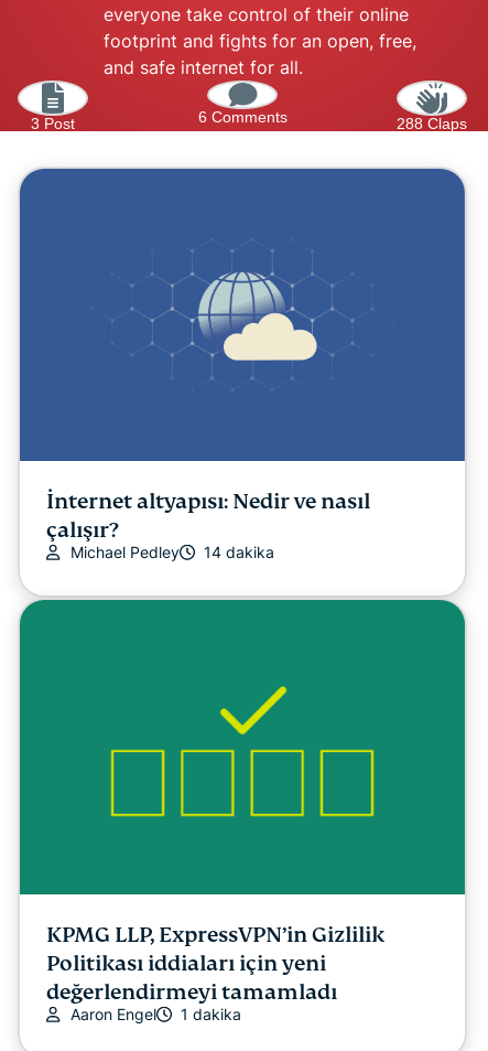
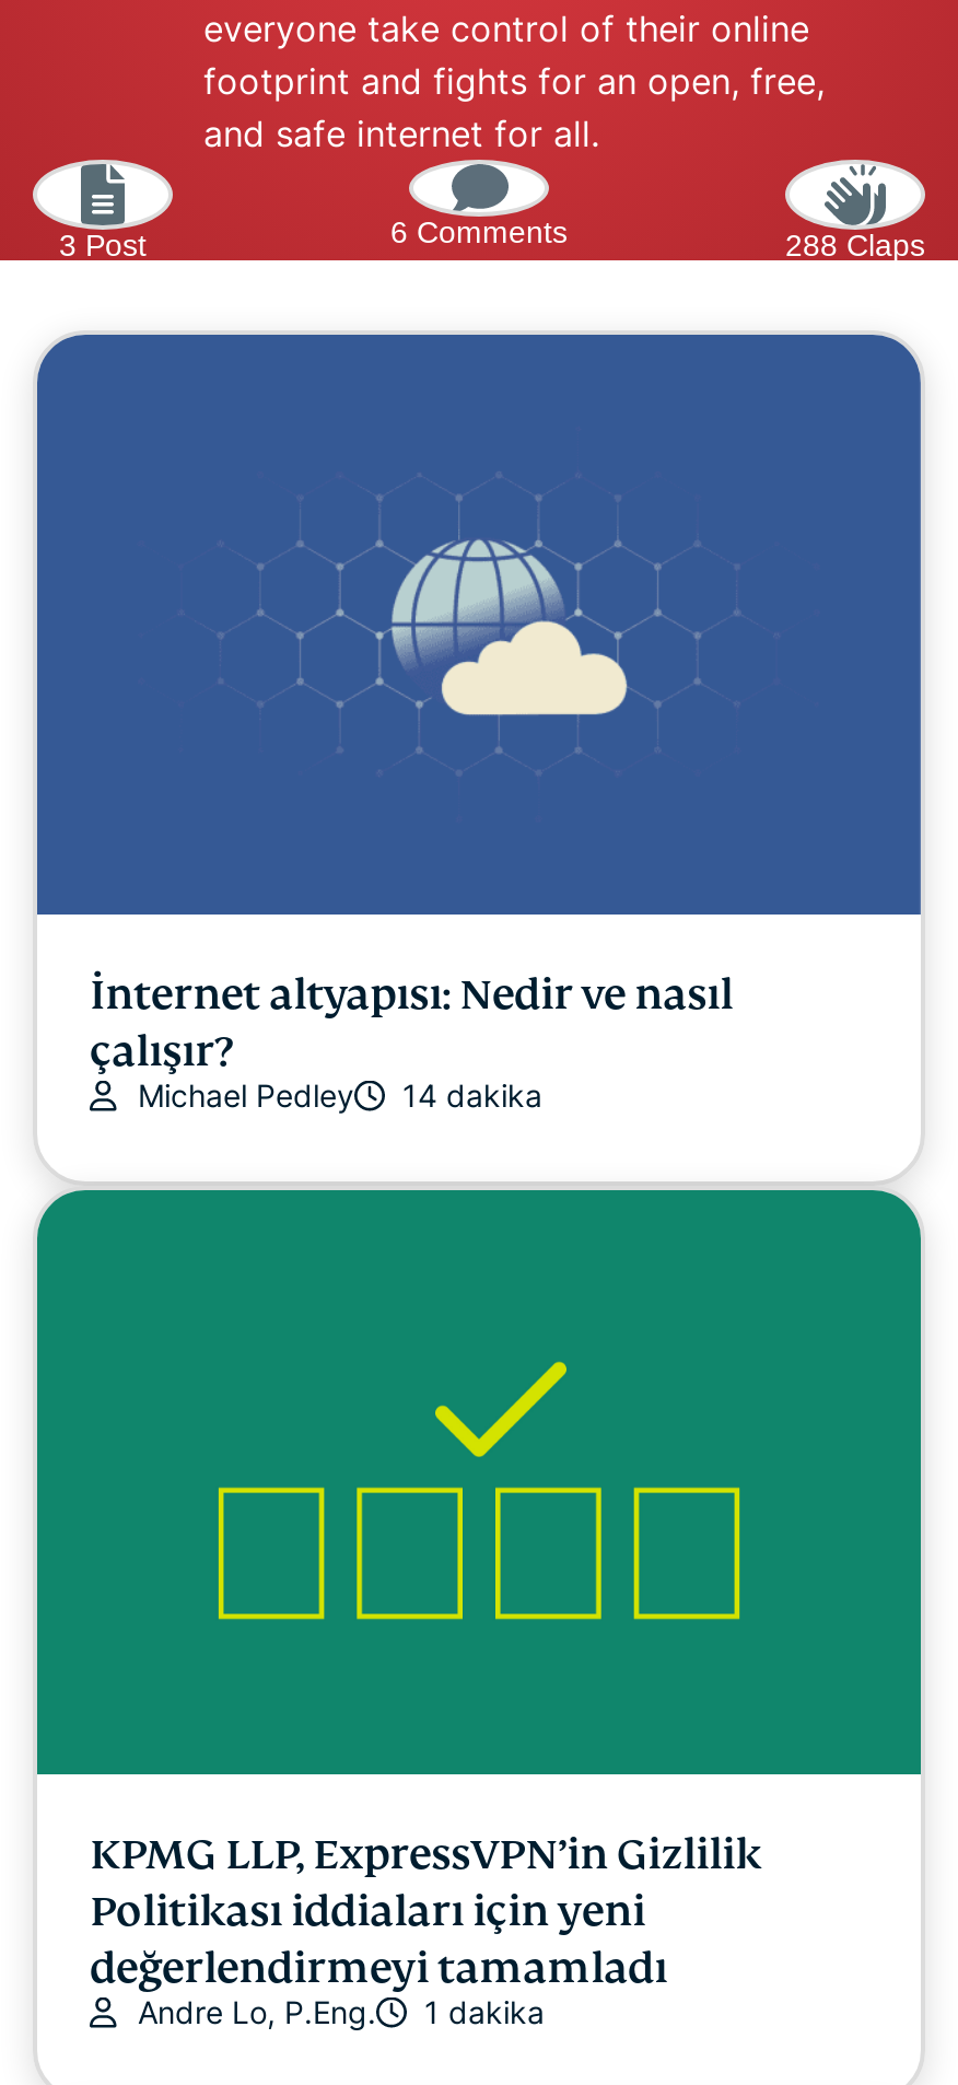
[71,1005,156,1024] Aaron Engel -> [138,1993,376,2031] Andre Lo, P.Eng.

